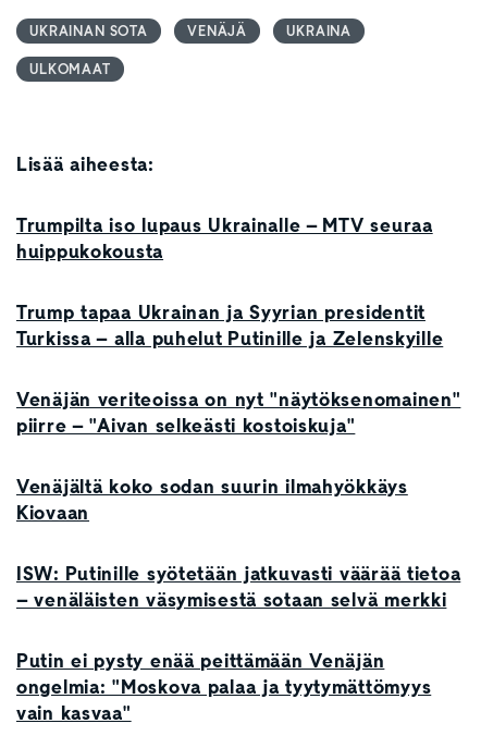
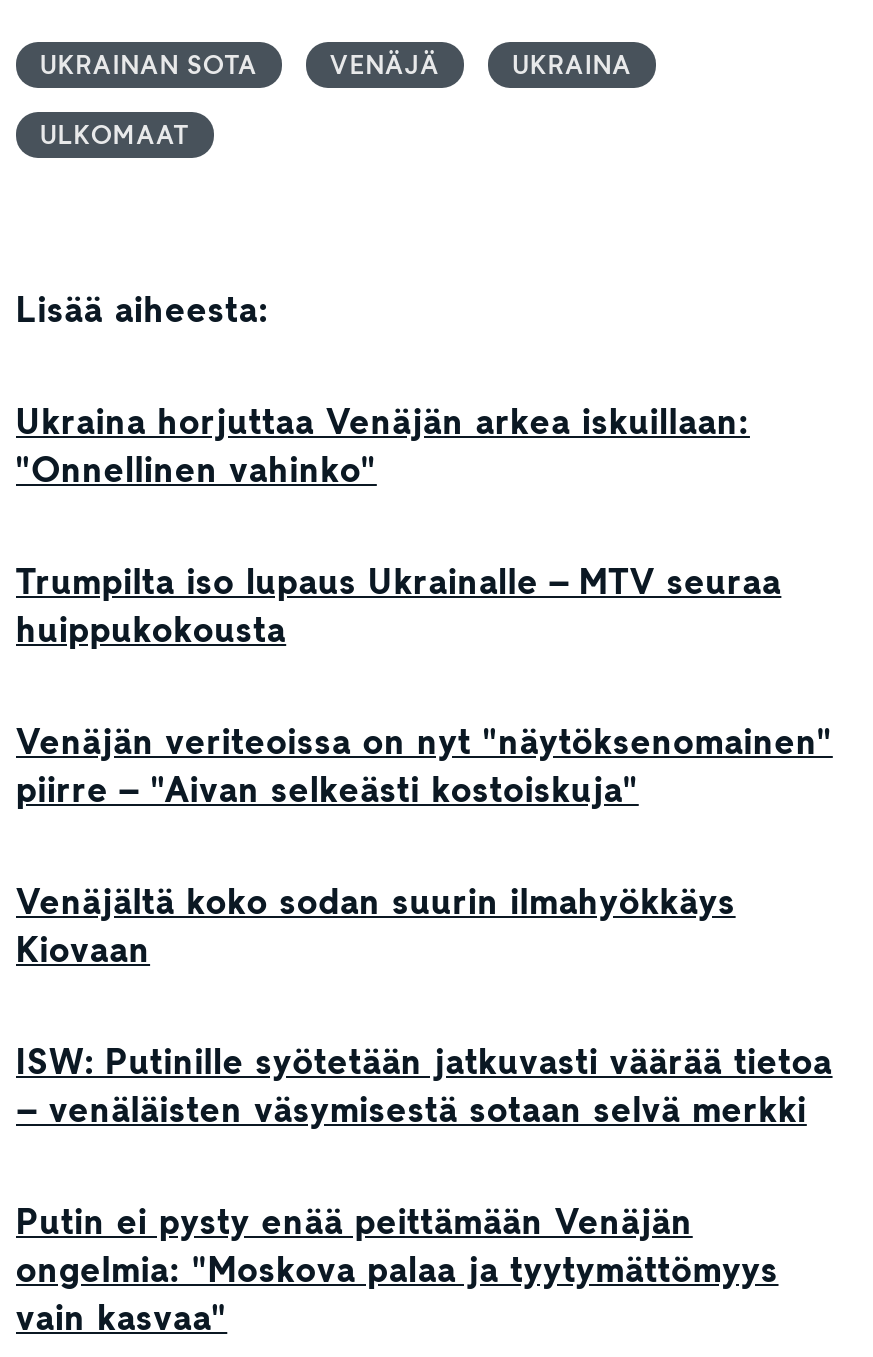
none -> [16,398,750,494] Ukraina horjuttaa Venäjän arkea iskuillaan: | "Onnellinen vahinko"
moved [16,212,433,265] -> [16,558,781,654]: Trumpilta iso lupaus Ukrainalle – MTV seuraa | huippukokousta
[16,299,443,352] Trump tapaa Ukrainan ja Syyrian presidentit | Turkissa – alla puhelut Putinille ja Zelenskyille -> none

